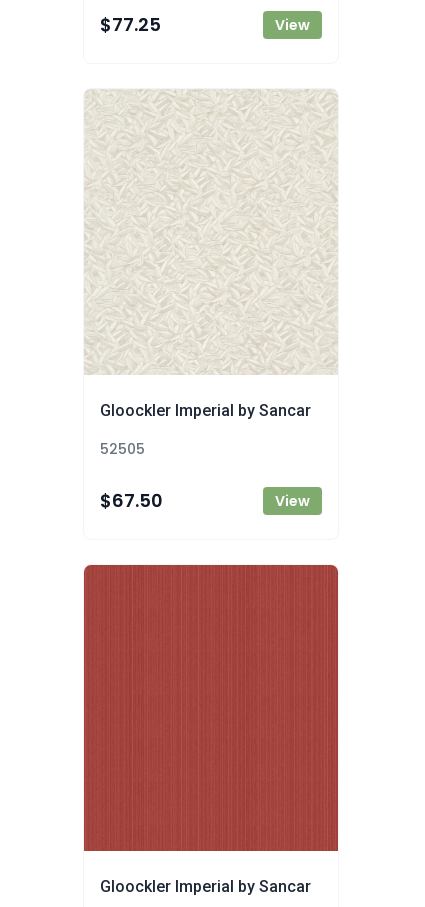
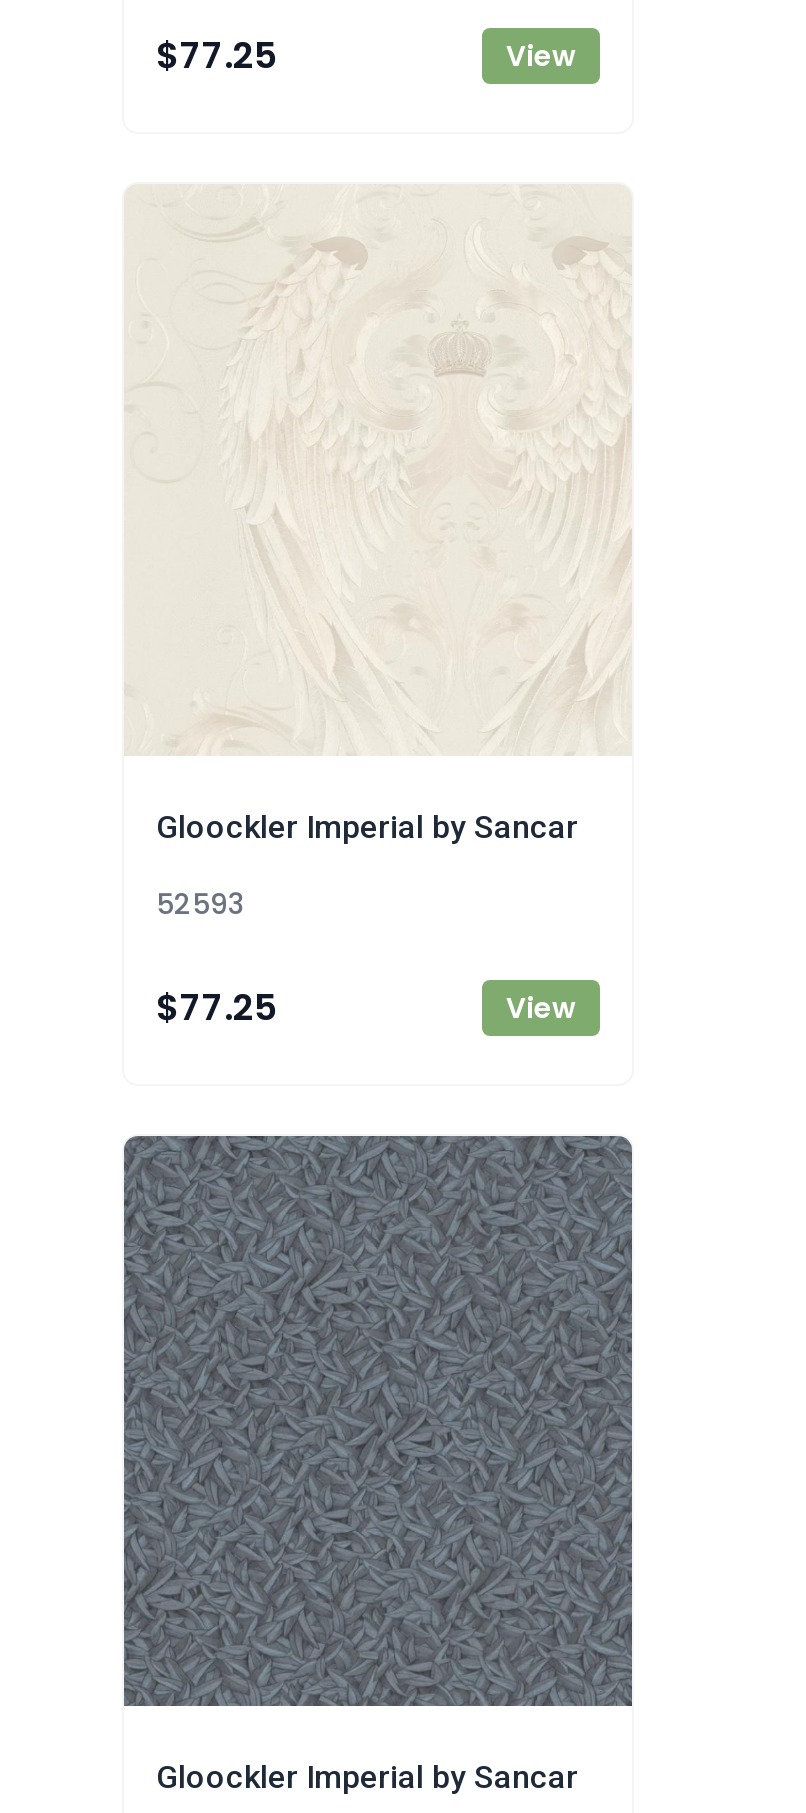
[100,439,145,459] 52505 -> [156,884,246,924] 52593
[100,488,163,513] $67.50 -> [156,982,278,1032] $77.25
none -> [122,1134,634,1708] [image]

